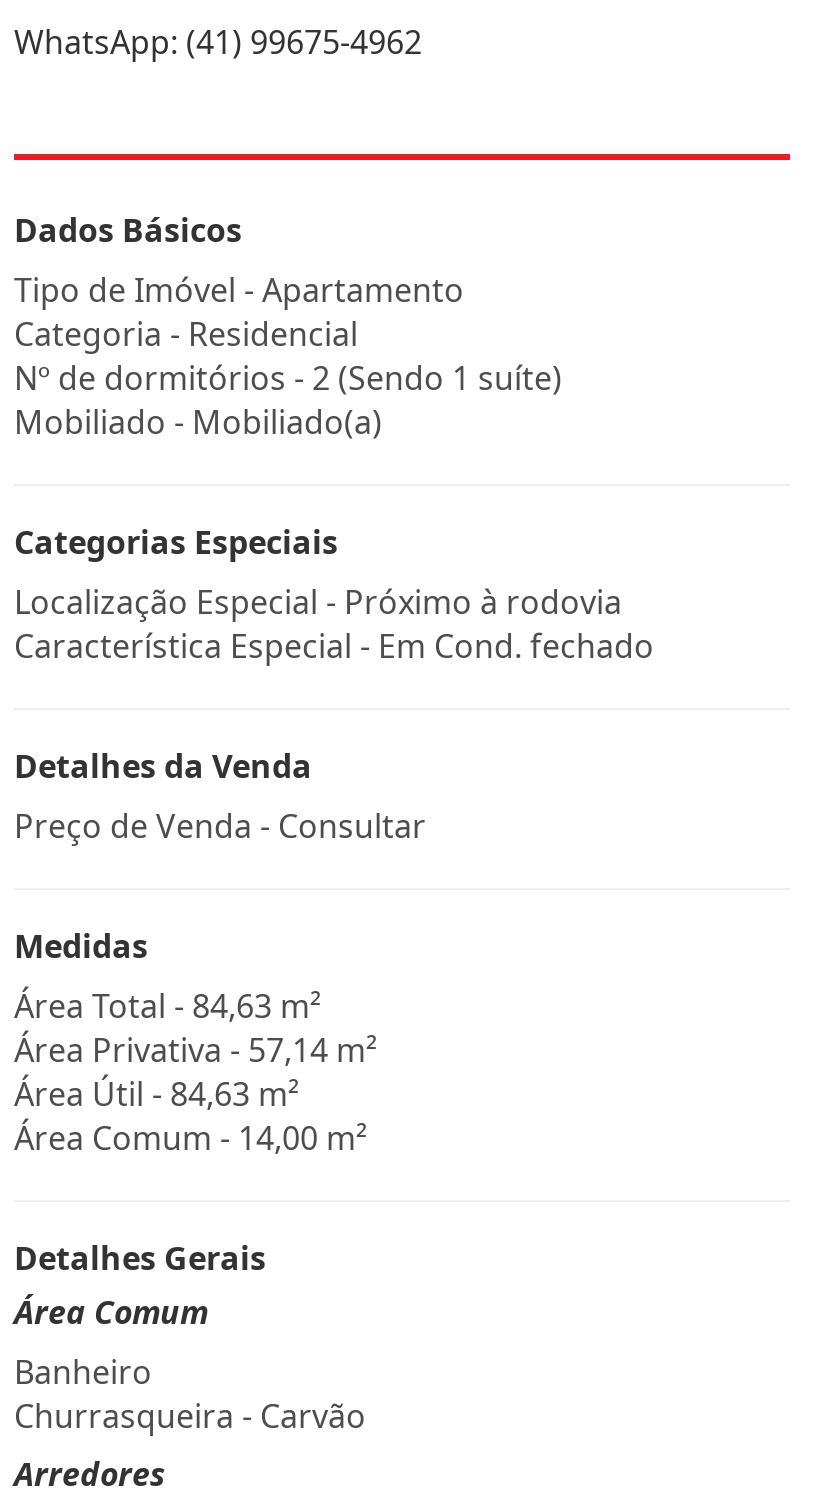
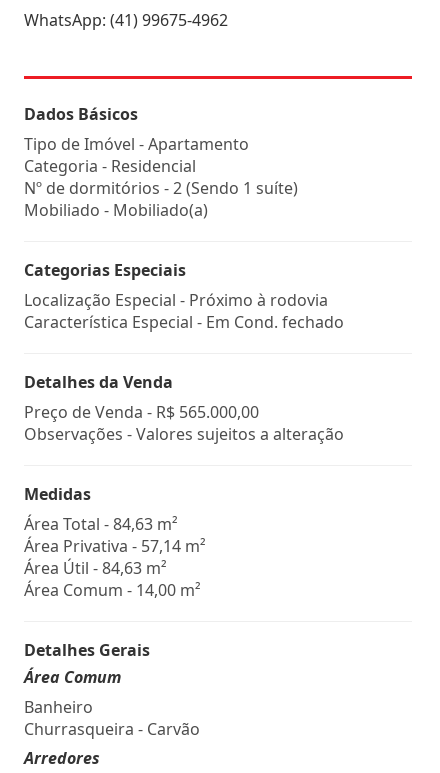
[14,804,426,848] Preço de Venda - Consultar -> [24,401,344,445] Preço de Venda - R$ 565.000,00 | Observações - Valores sujeitos a alteração

